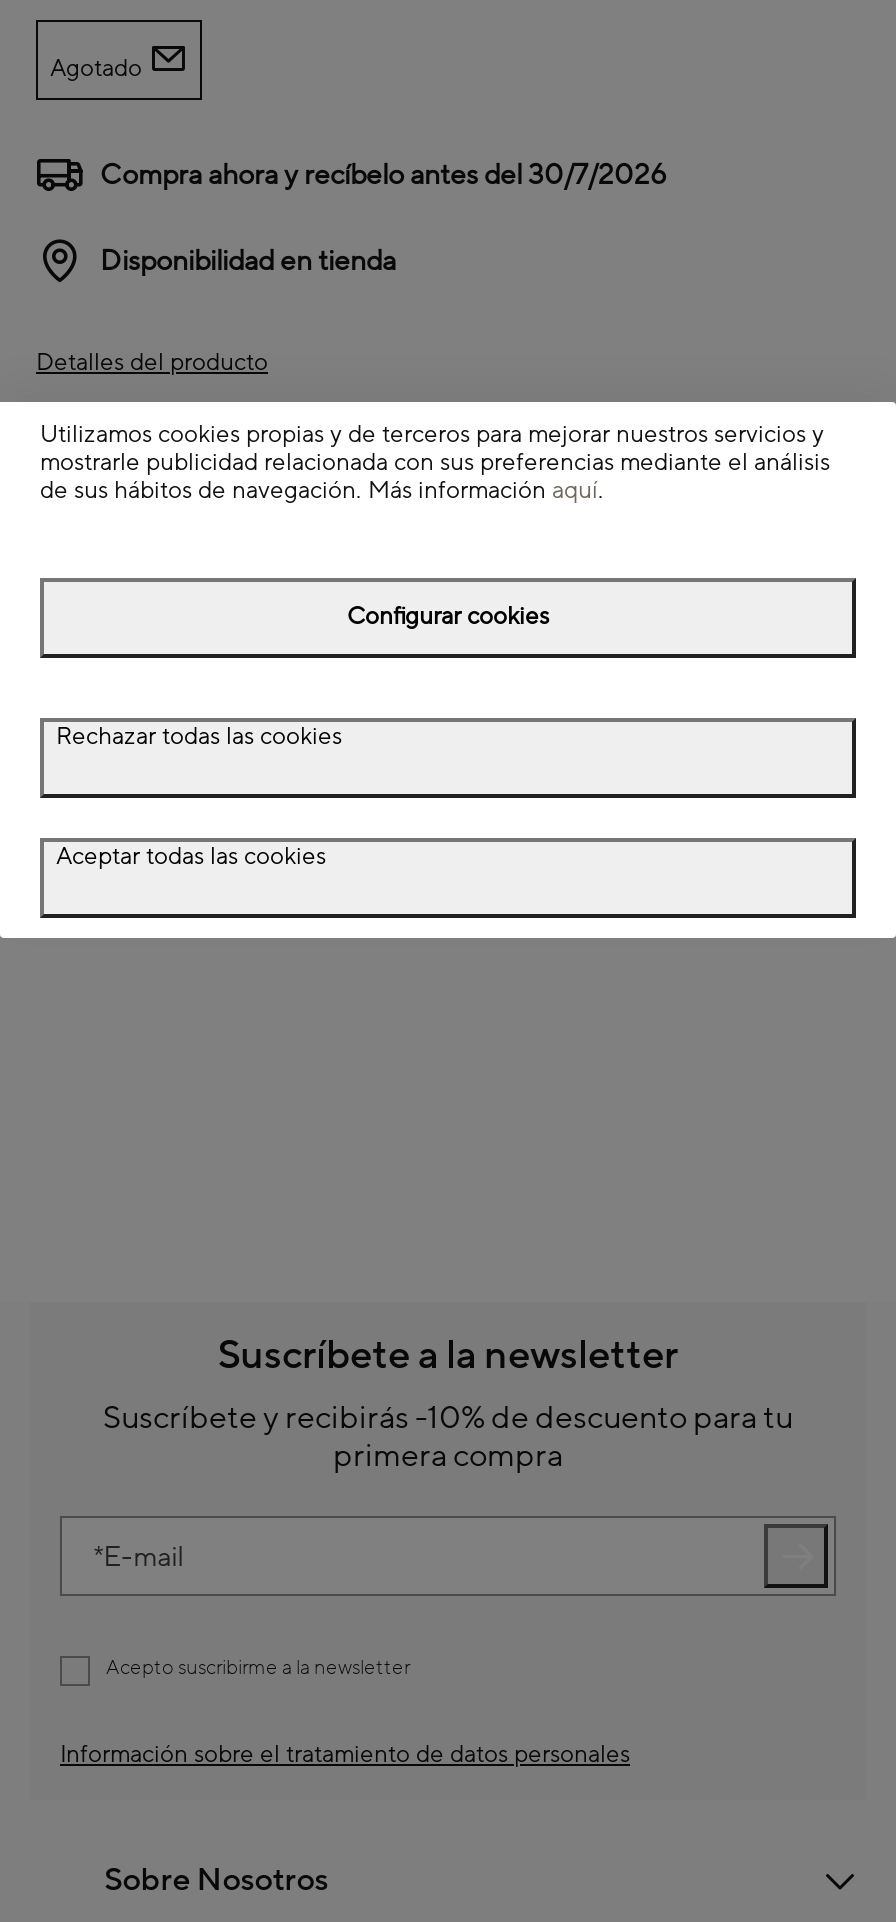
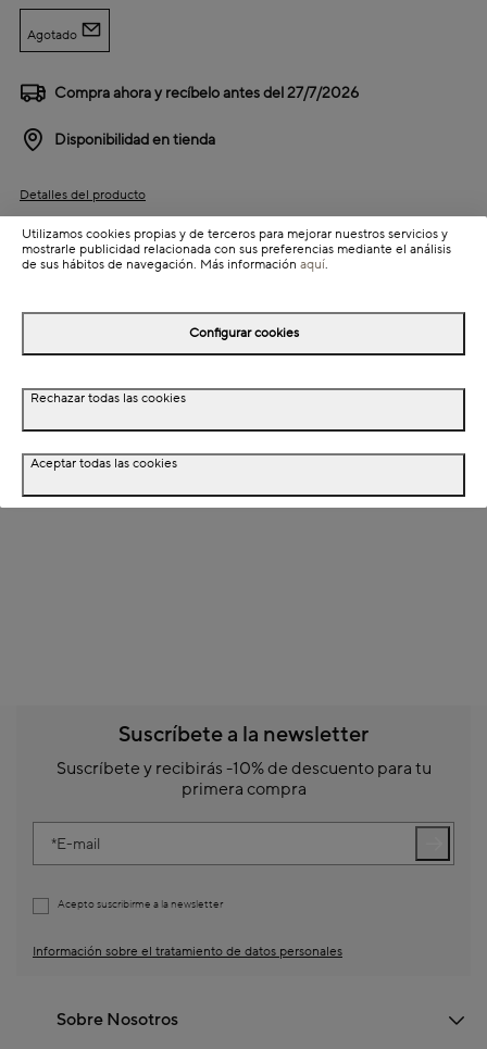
[100,158,672,194] Compra ahora y recíbelo antes del 30/7/2026 -> [54,84,362,103] Compra ahora y recíbelo antes del 27/7/2026

